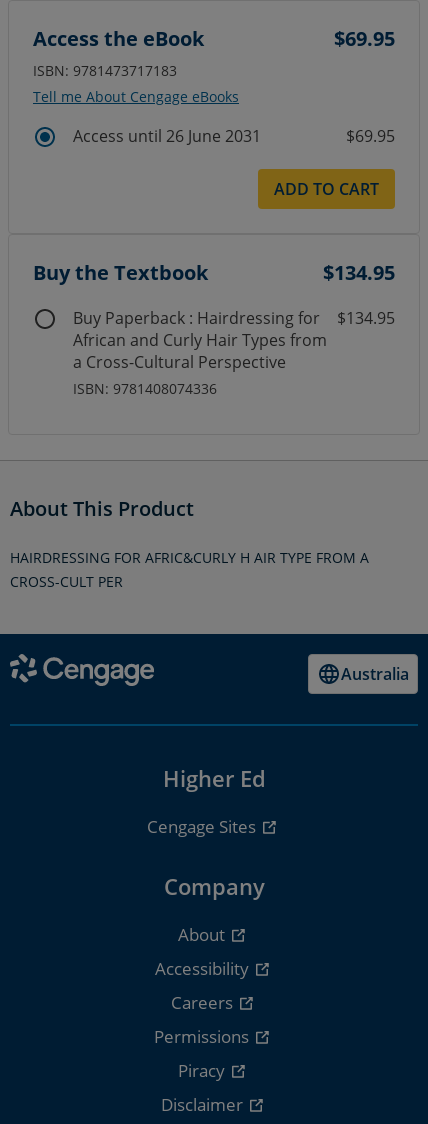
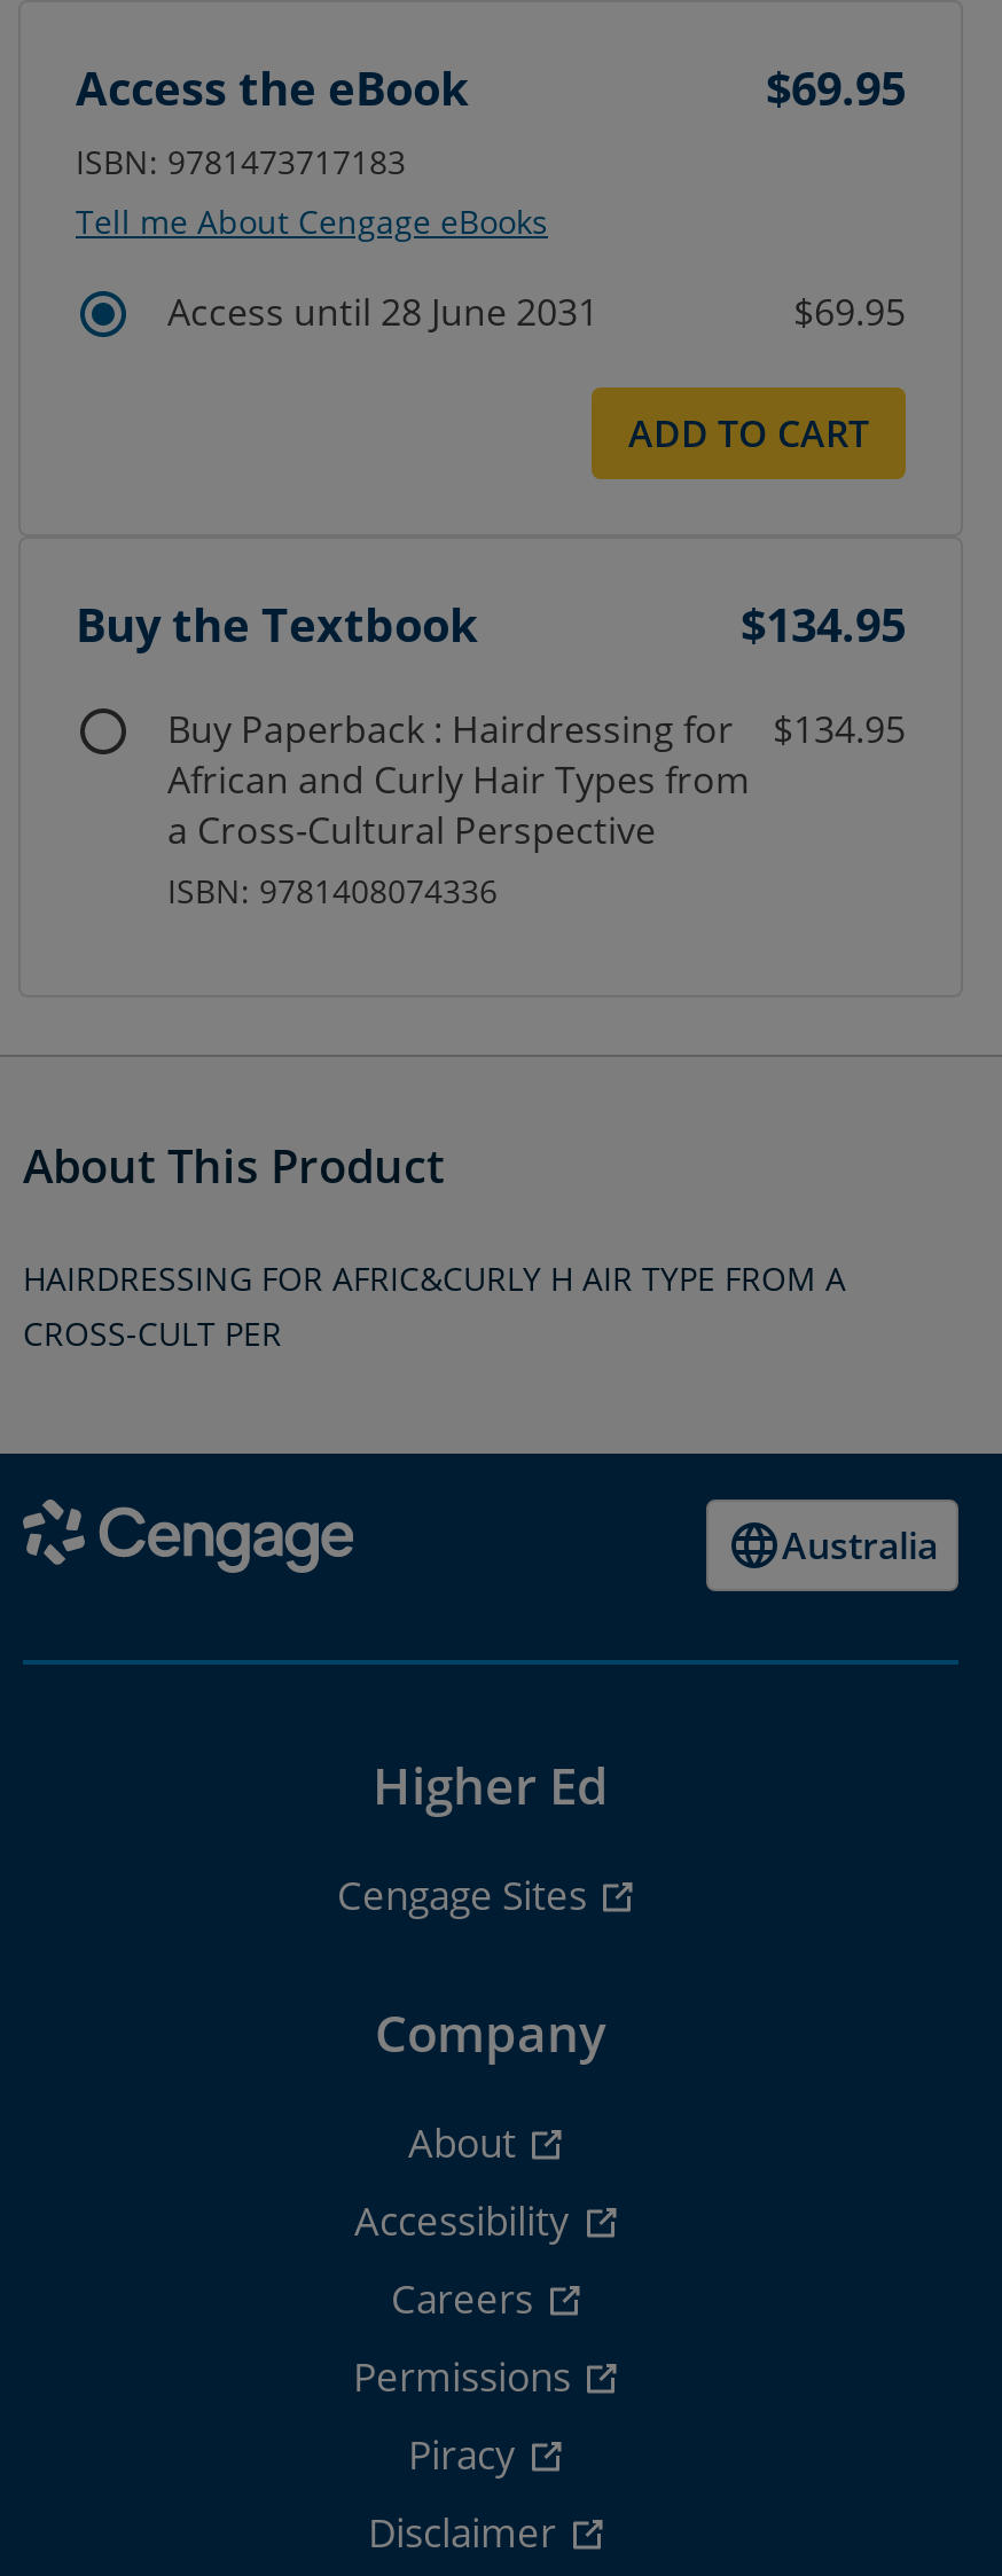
[73,125,261,147] Access until 26 June 2031 -> [167,287,598,338] Access until 28 June 2031

